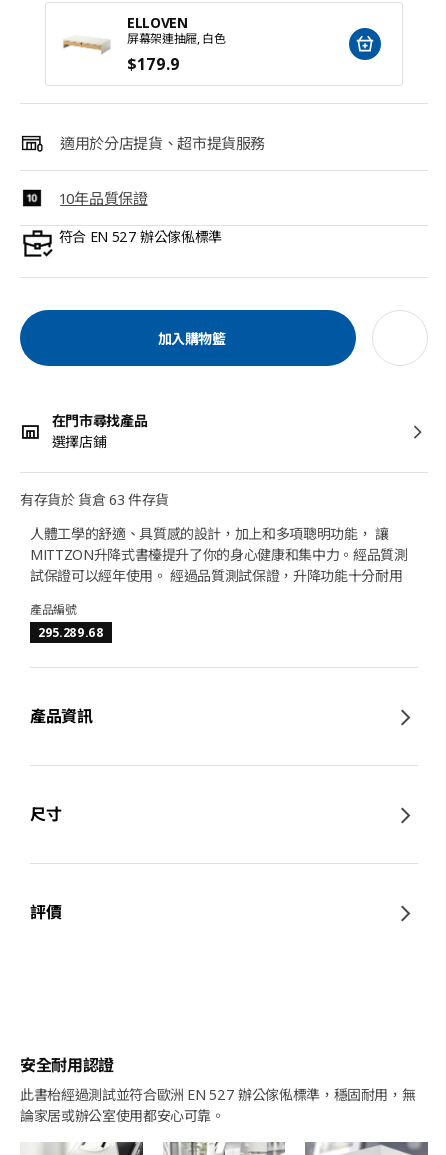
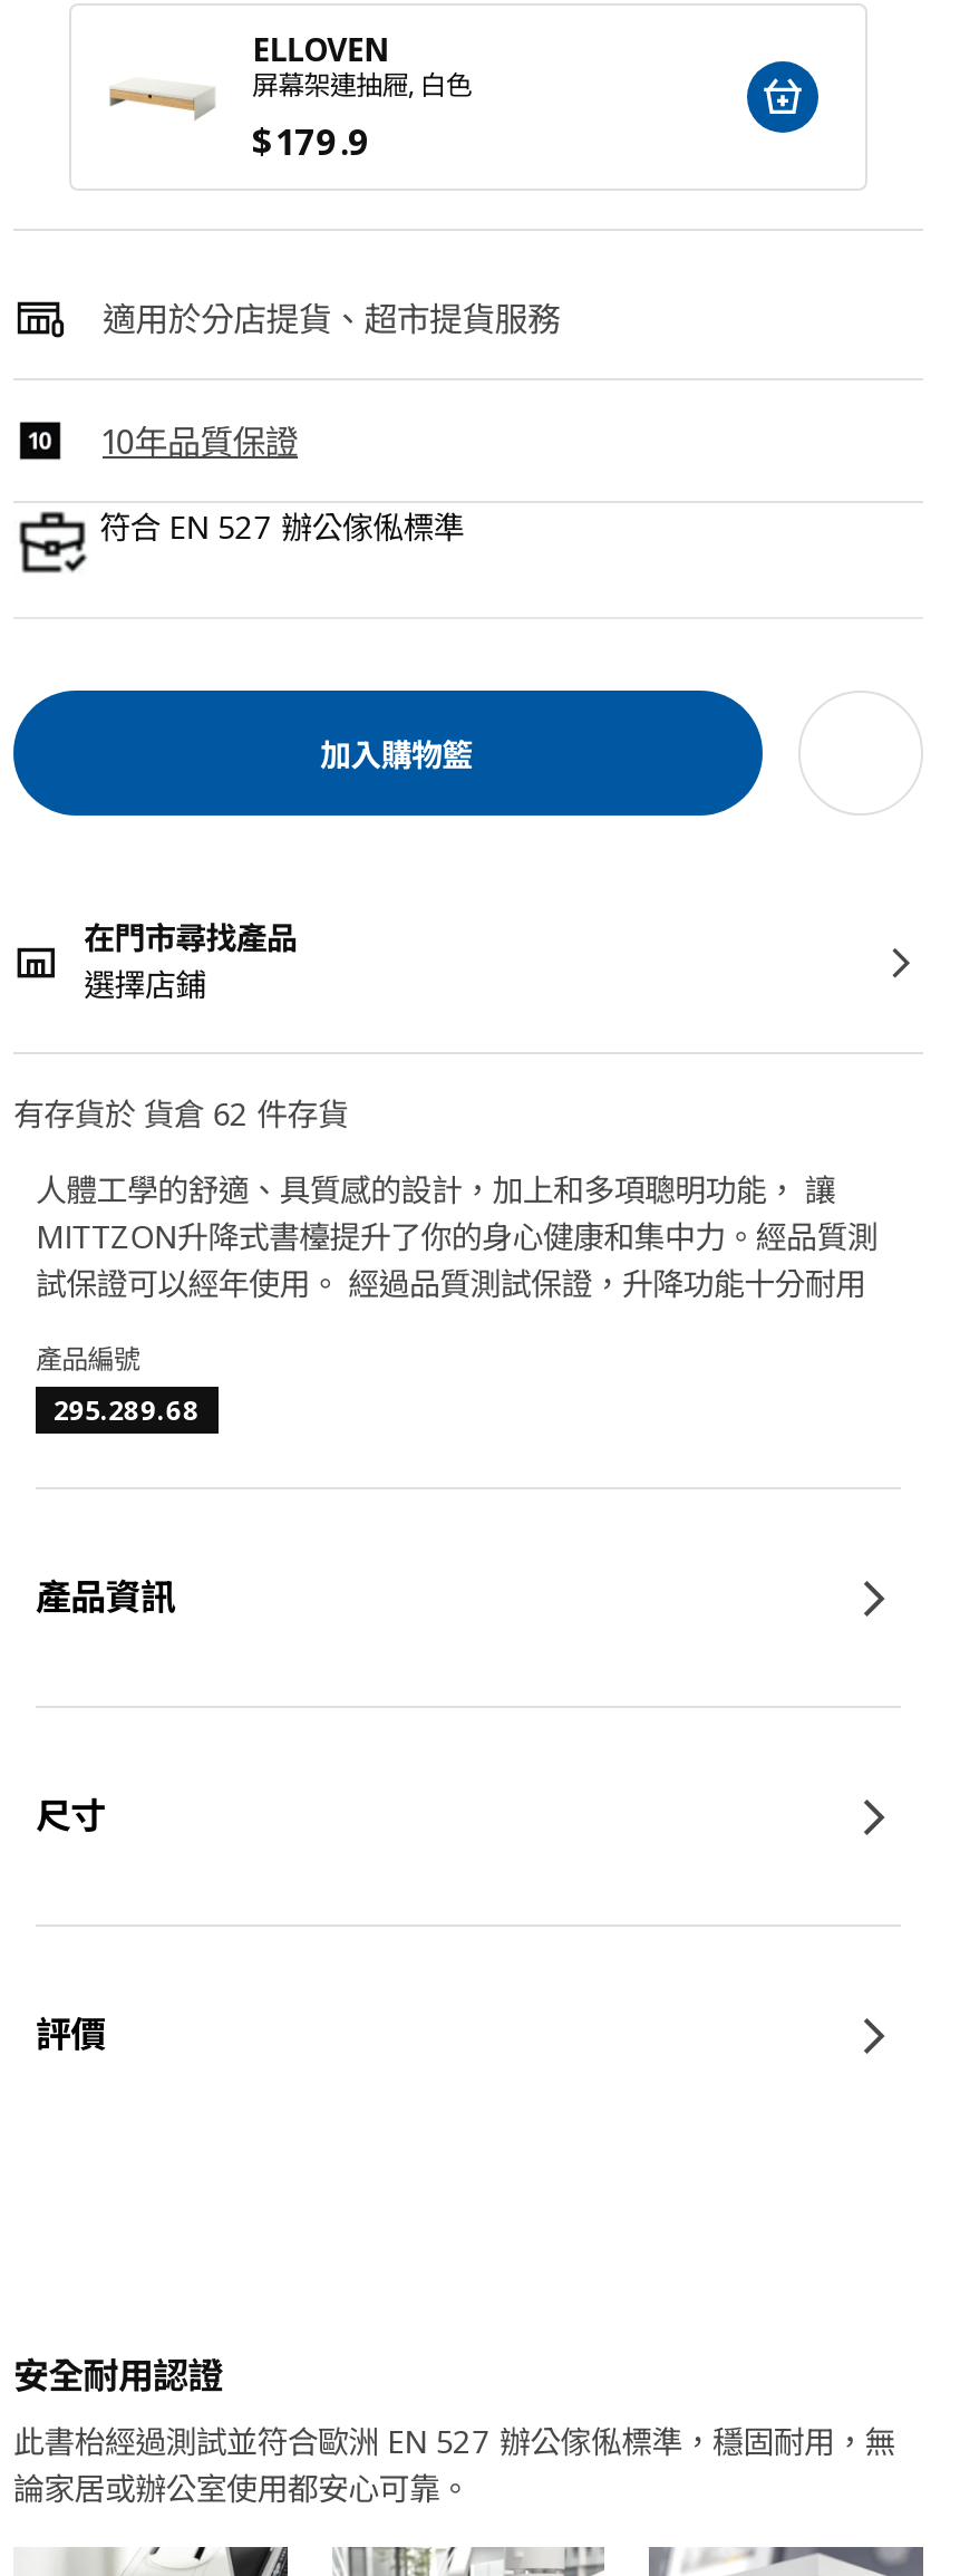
[20,490,169,509] 有存貨於 貨倉 63 件存貨 -> [13,1092,348,1135] 有存貨於 貨倉 62 件存貨

